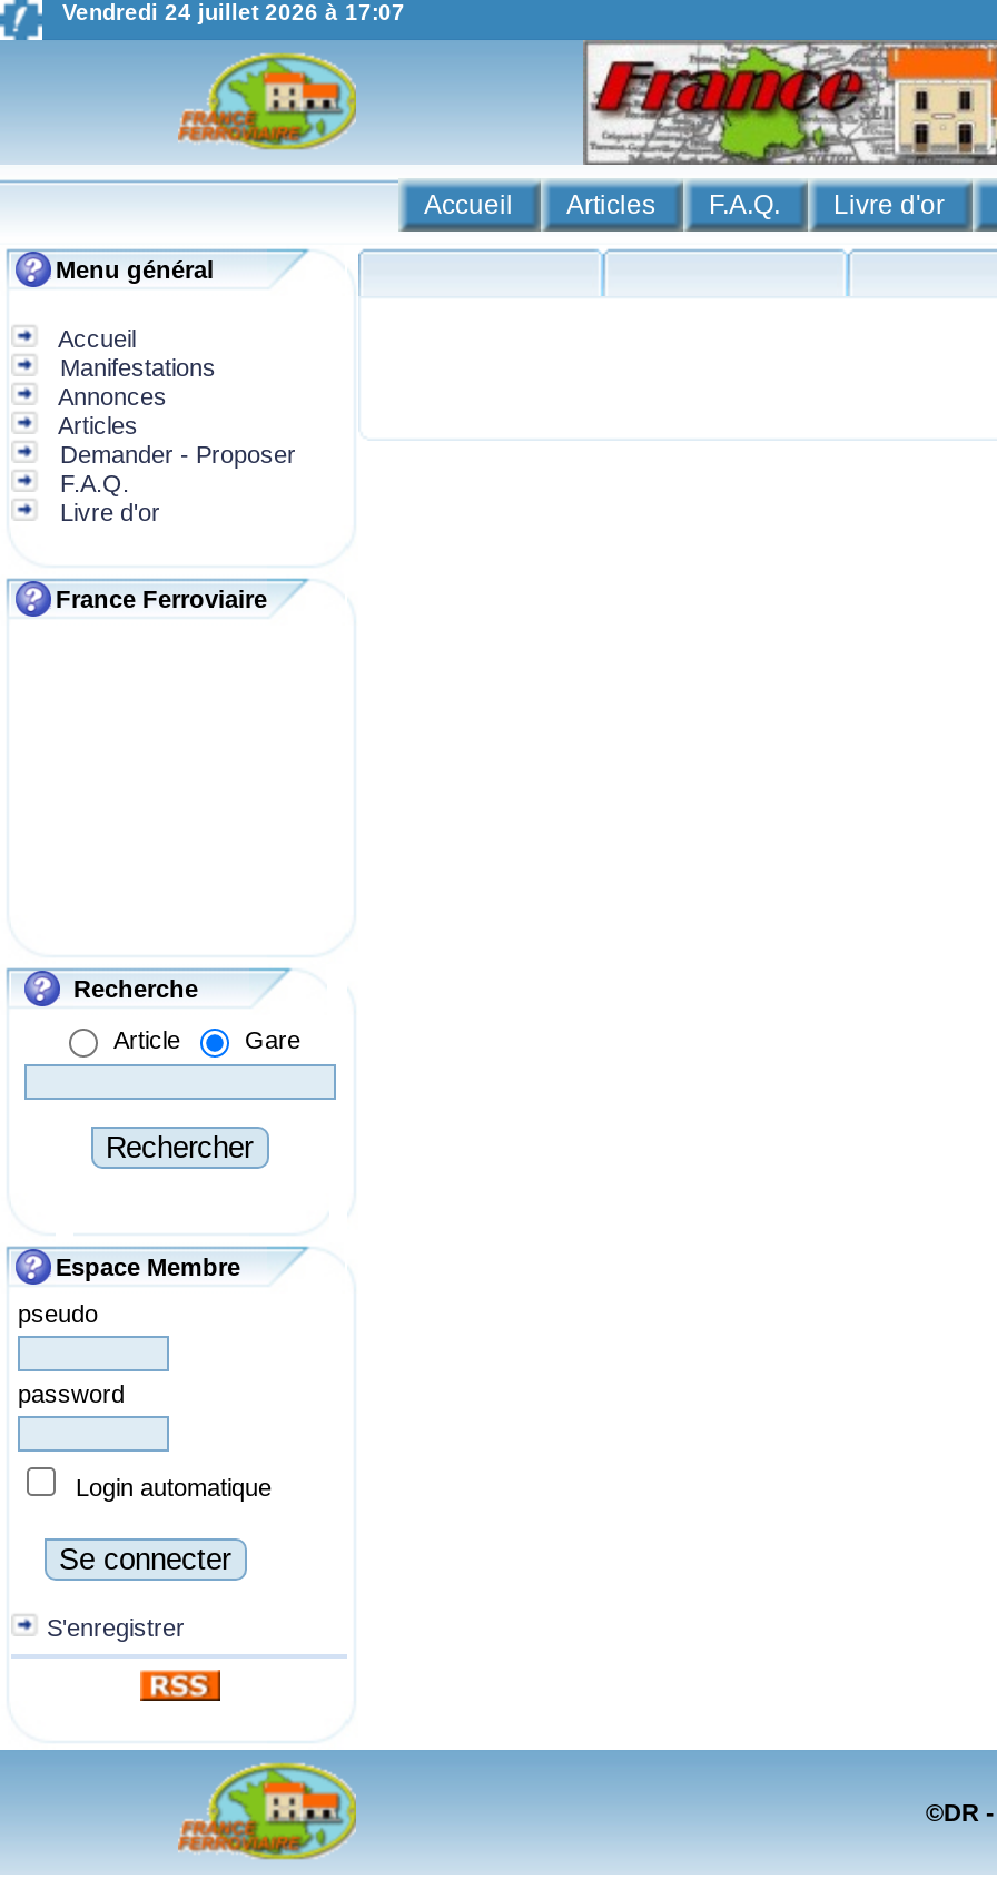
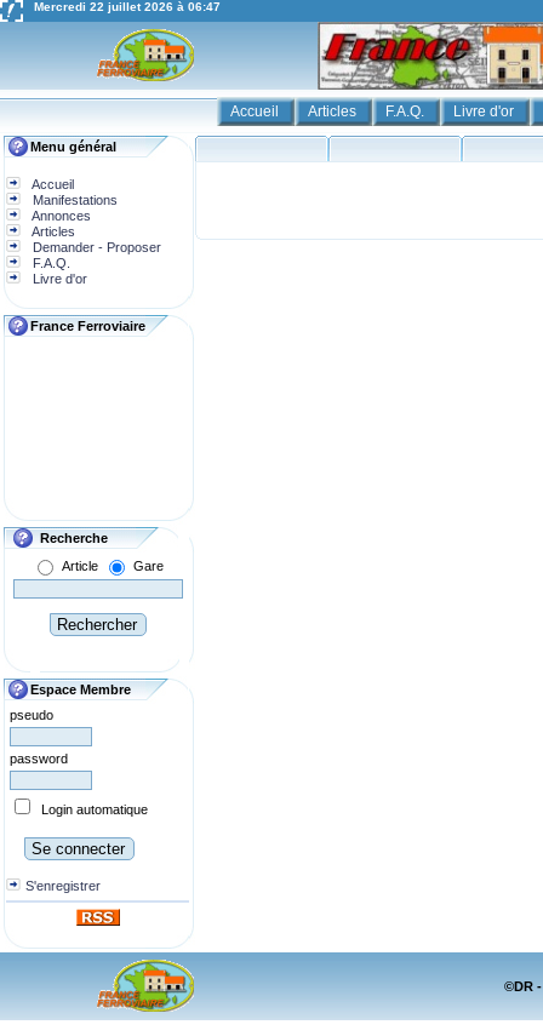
[49,0,405,24] Vendredi 24 juillet 2026 à 17:07 -> [27,0,221,13] Mercredi 22 juillet 2026 à 06:47

